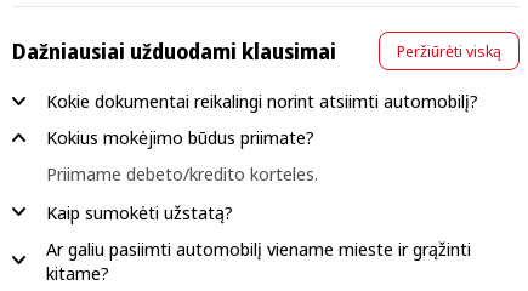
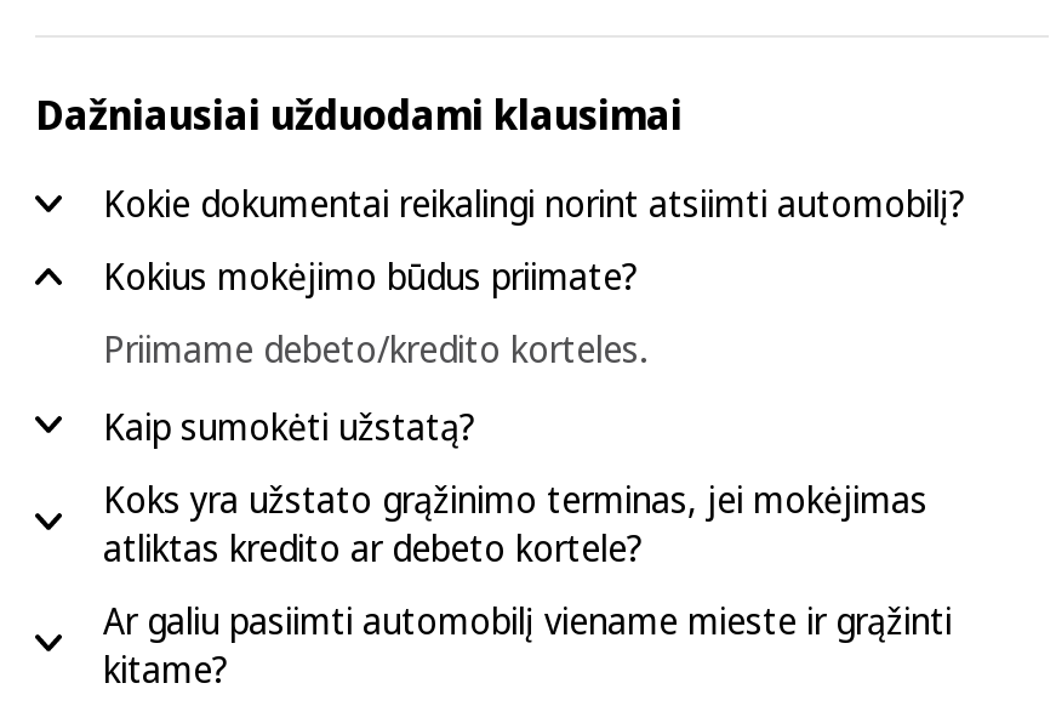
[397,40,501,62] Peržiūrėti viską -> none
none -> [103,474,927,571] Koks yra užstato grąžinimo terminas, jei mokėjimas | atliktas kredito ar debeto kortele?

